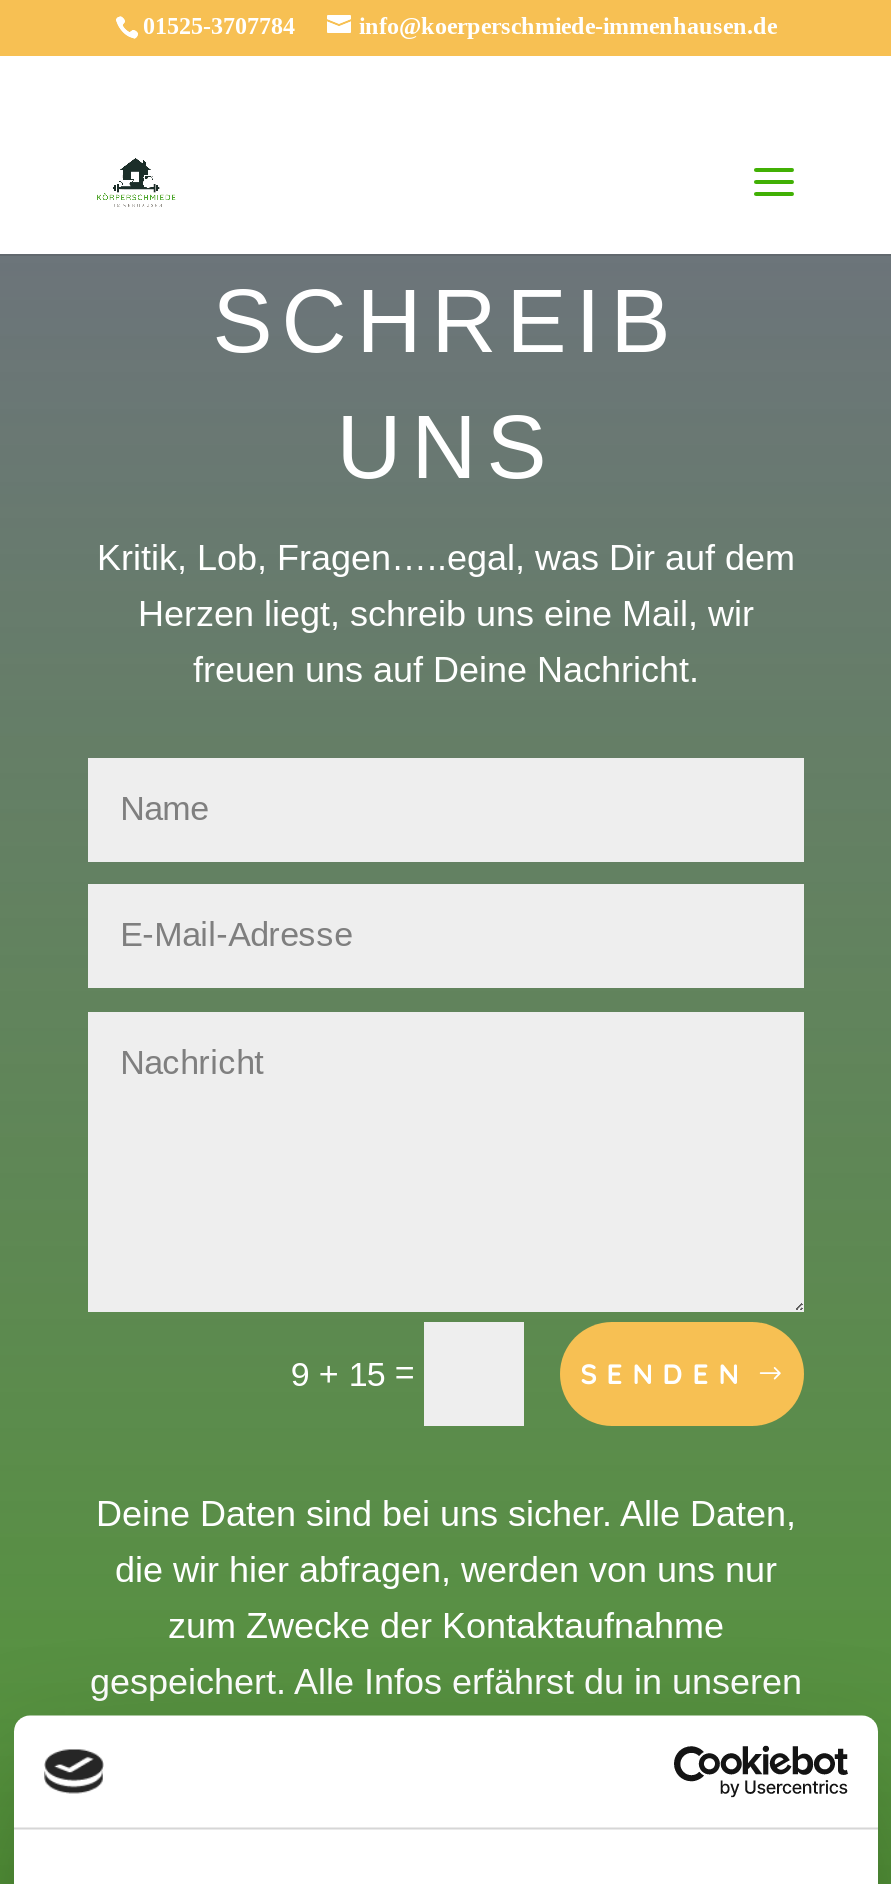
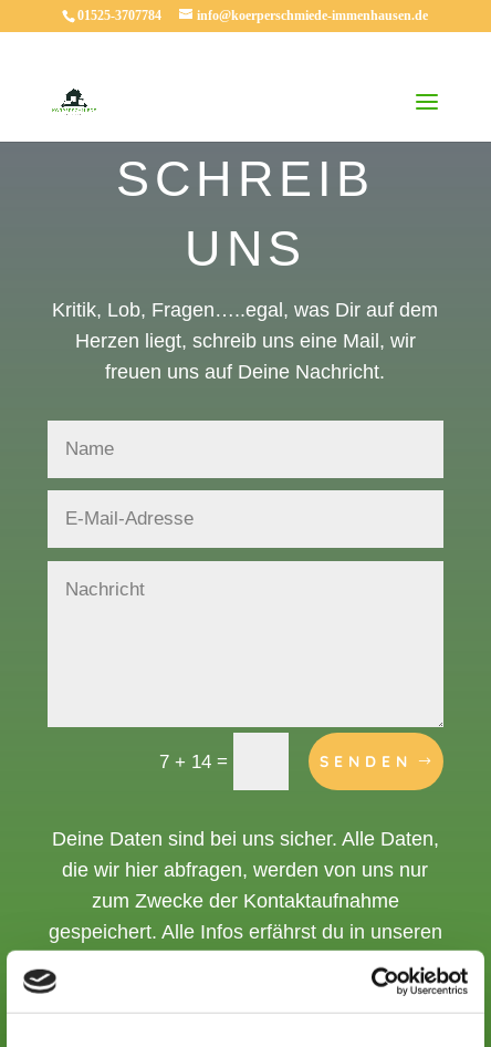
[291,1354,425,1394] 9 + 15 = -> [160,750,234,773] 7 + 14 =

